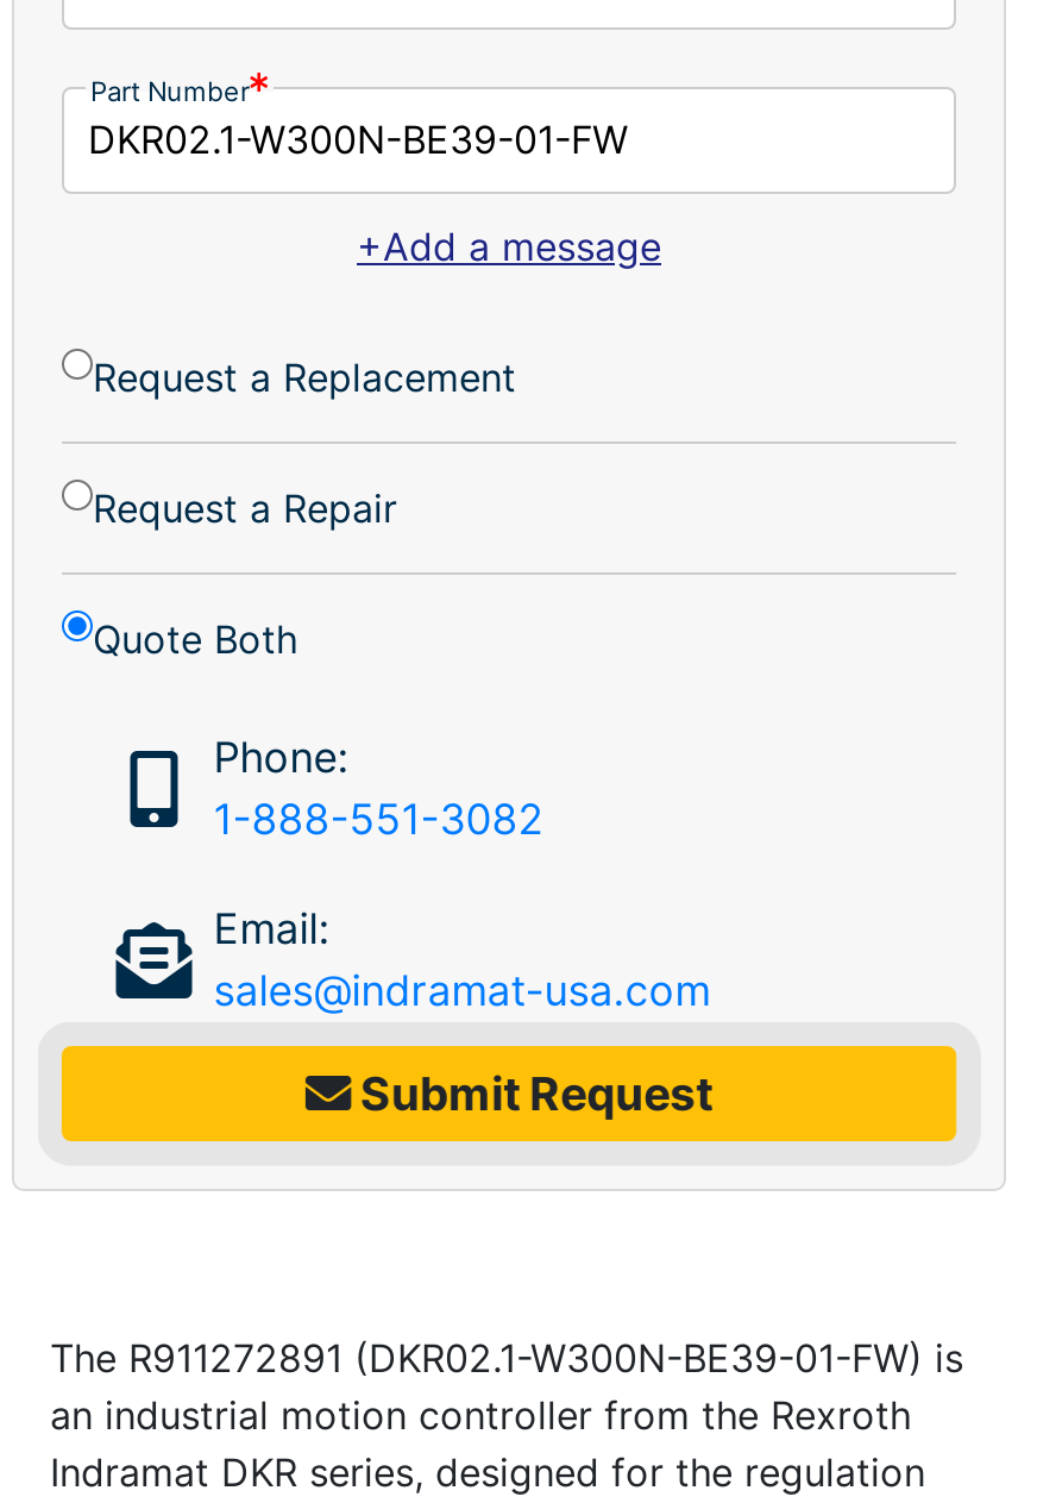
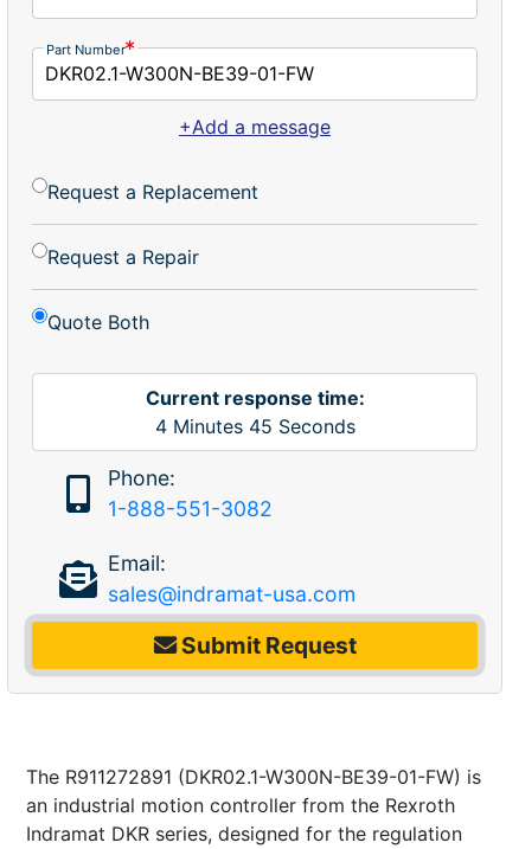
none -> [145,386,364,438] Current response time: | 4 Minutes 45 Seconds

